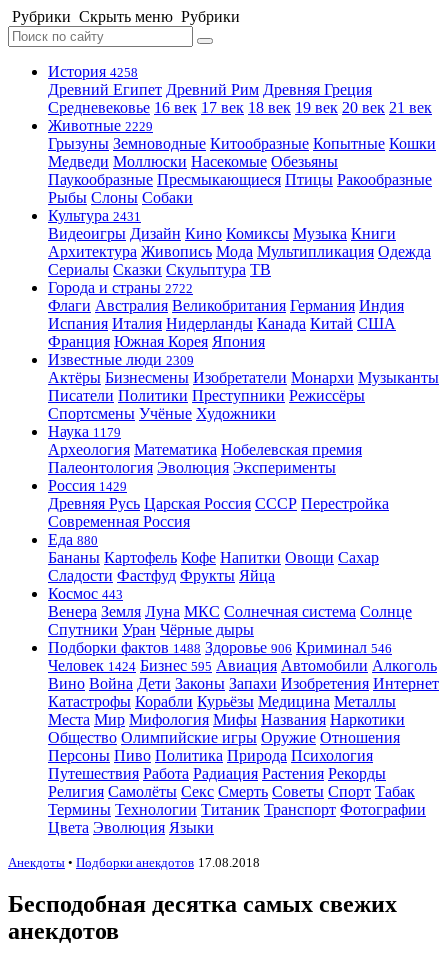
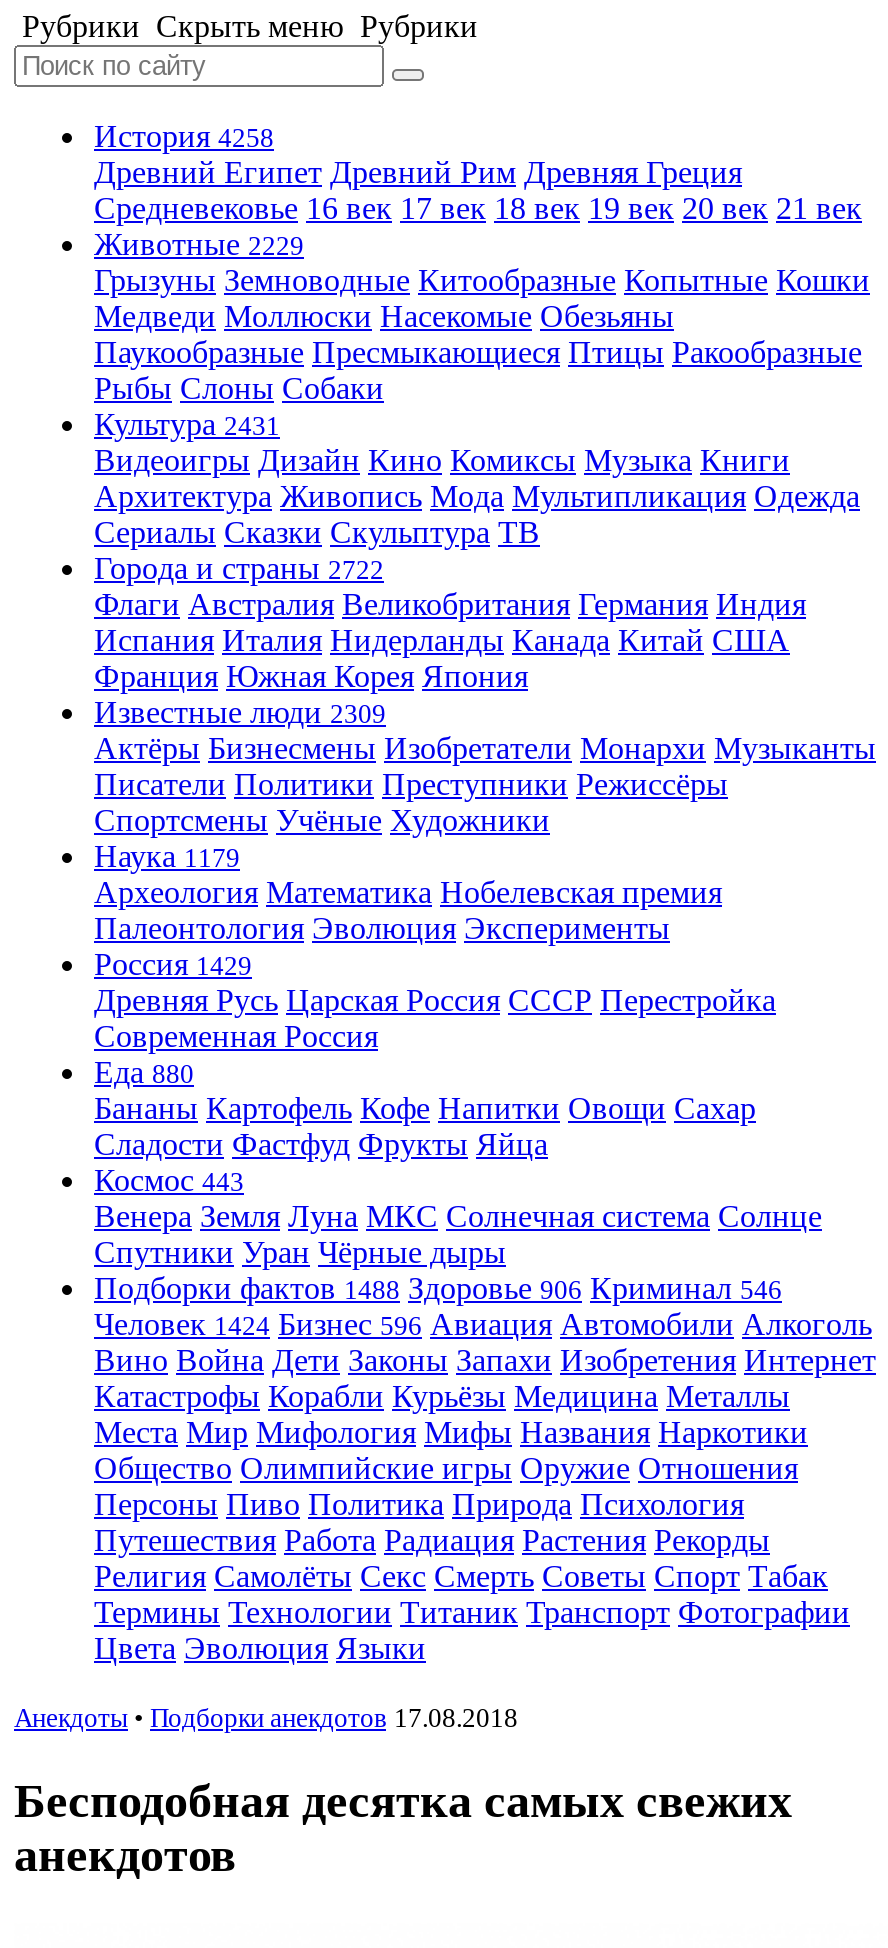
[48,657,437,674] Человек 1424 Бизнес 595 Авиация Автомобили Алкоголь -> [94,1307,872,1341] Человек 1424 Бизнес 596 Авиация Автомобили Алкоголь

